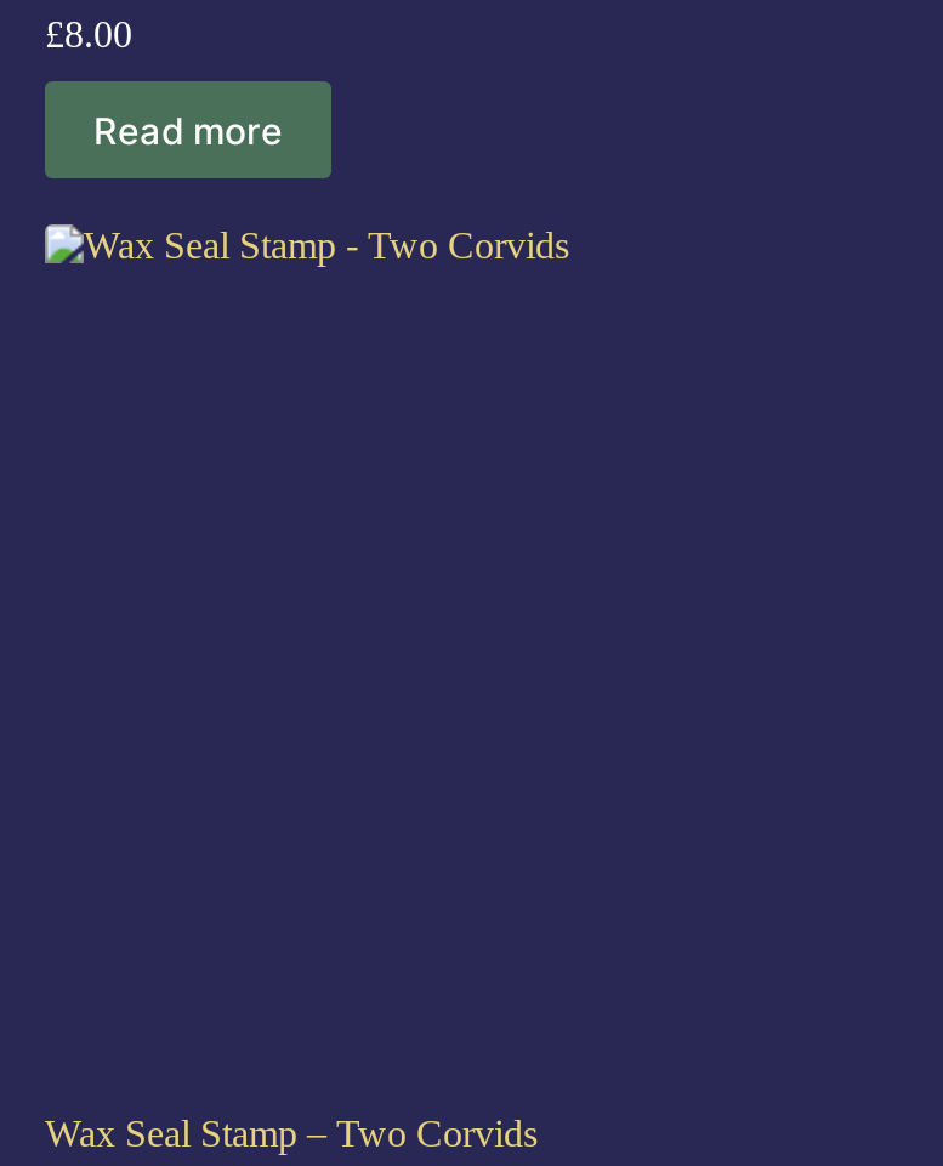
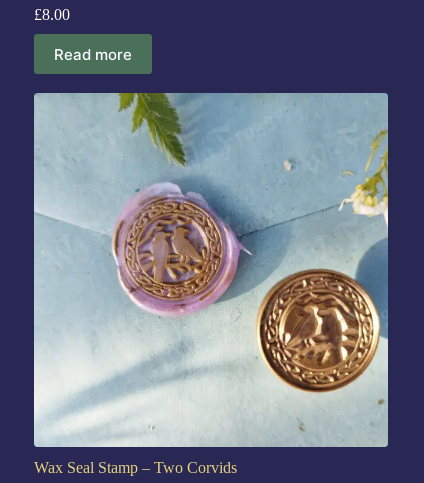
none -> [33,92,389,448] [image]

